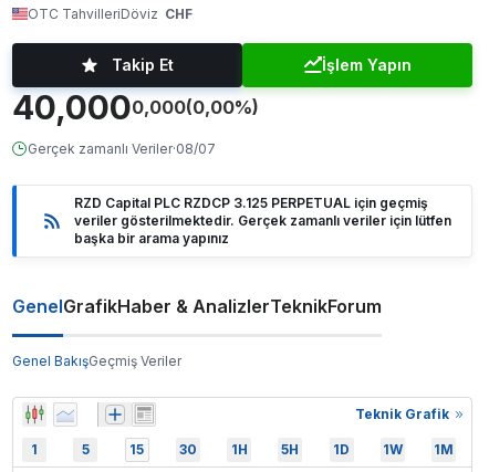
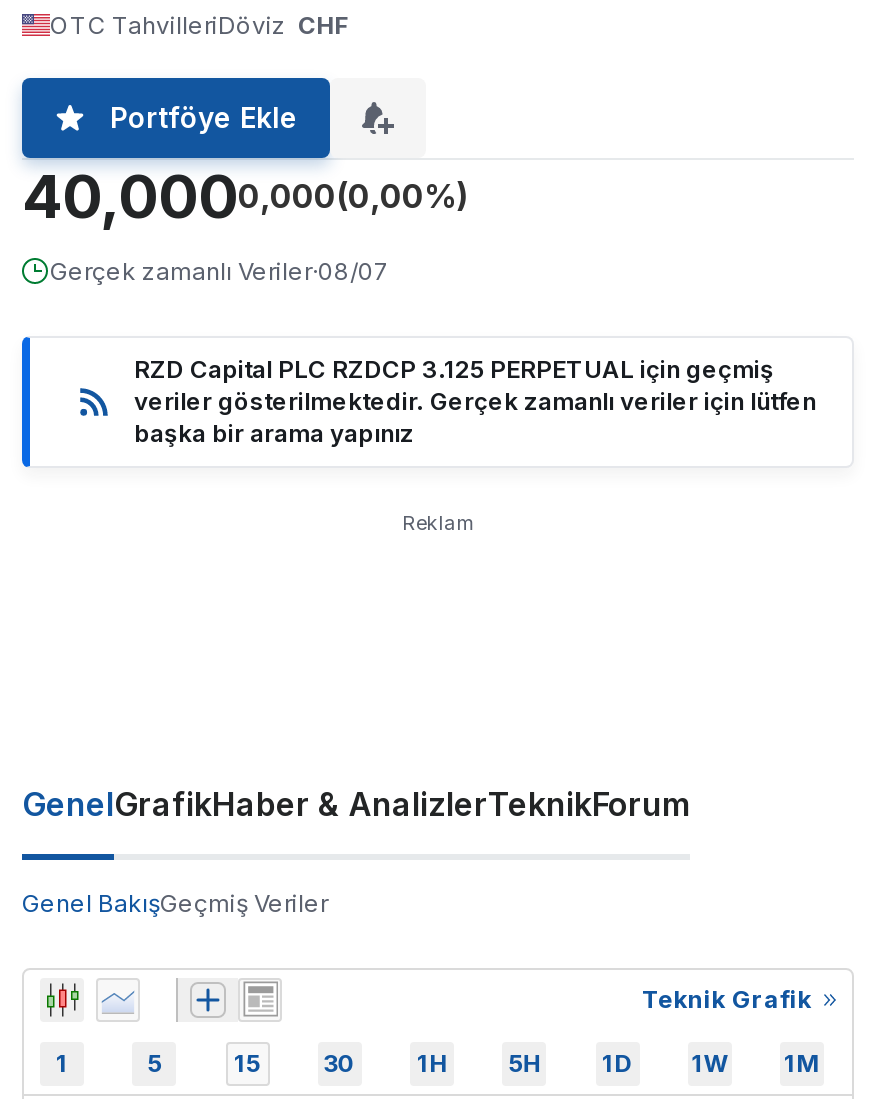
[112,55,411,74] Takip Et | İşlem Yapın -> [110,100,298,134] Portföye Ekle
none -> [402,510,474,534] Reklam

